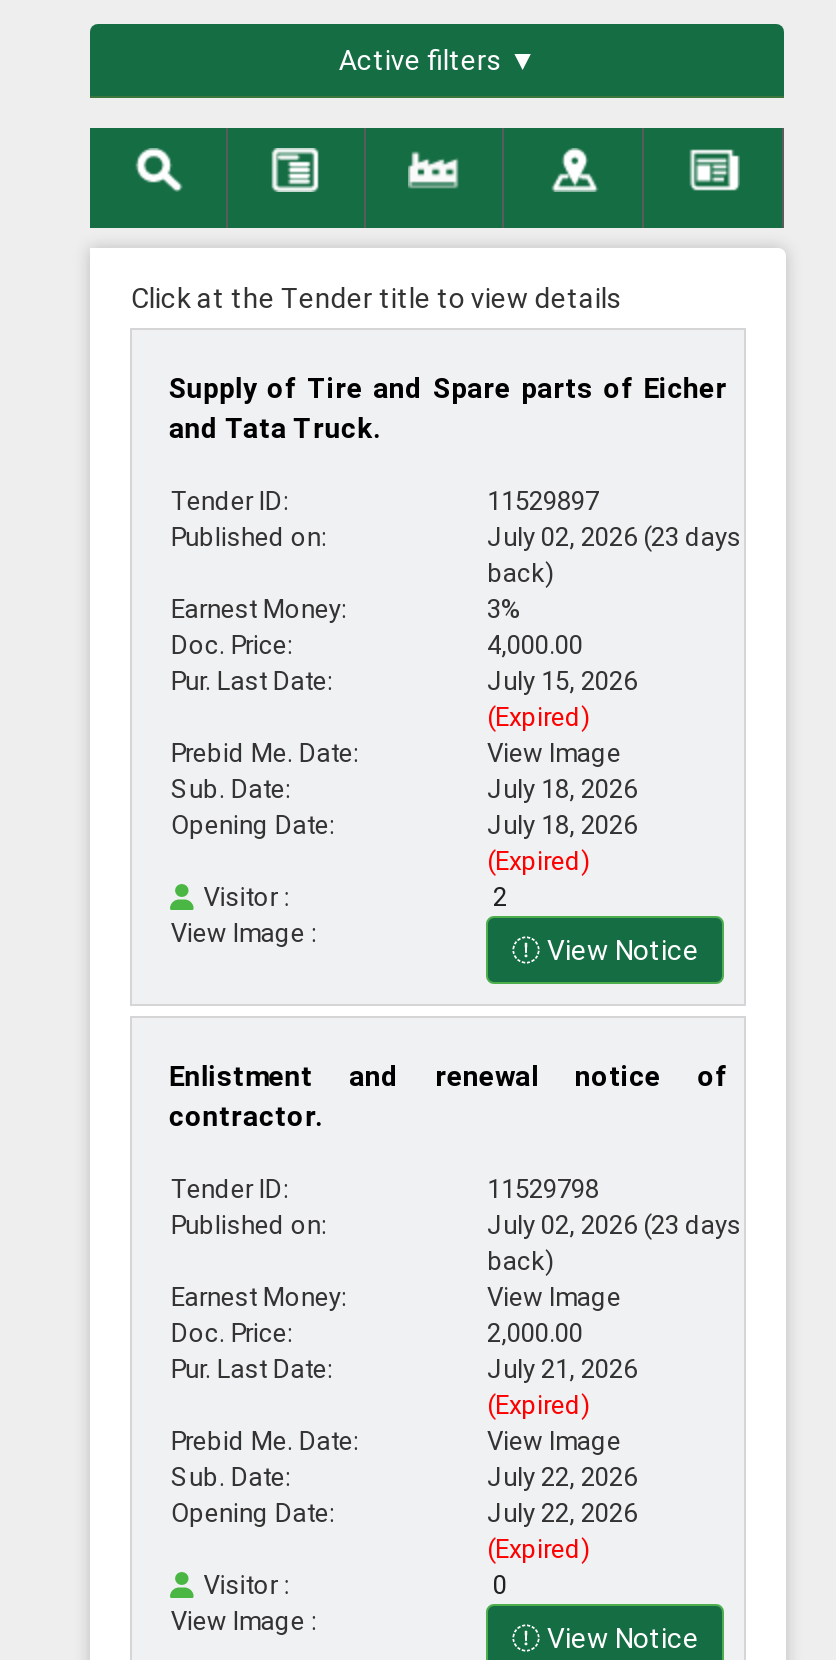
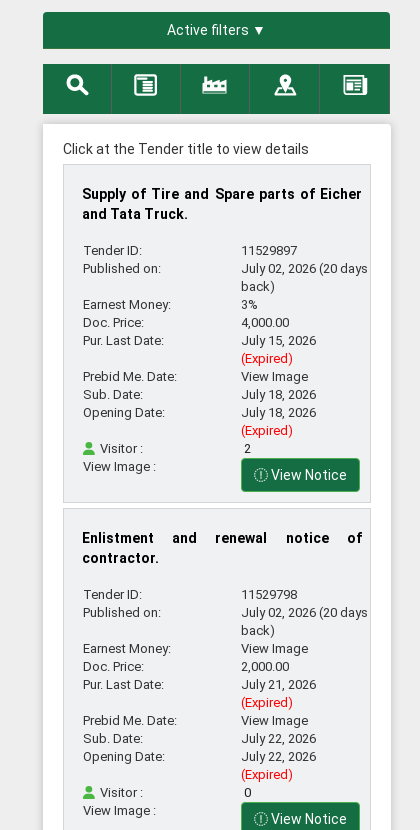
[487,522,741,552] July 02, 2026 (23 days -> [241,261,368,276] July 02, 2026 (20 days
[487,1210,741,1240] July 02, 2026 (23 days -> [241,605,368,620] July 02, 2026 (20 days

